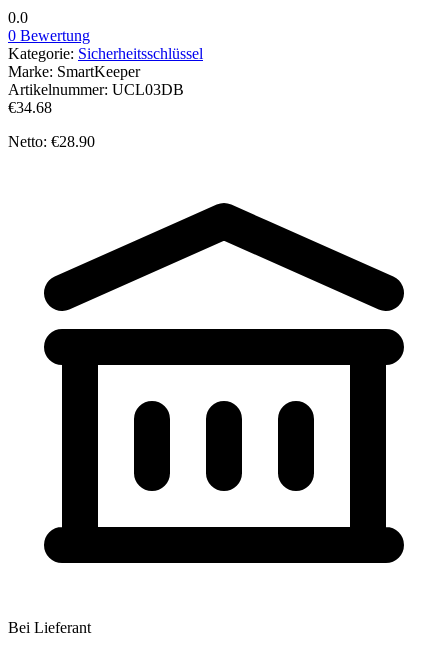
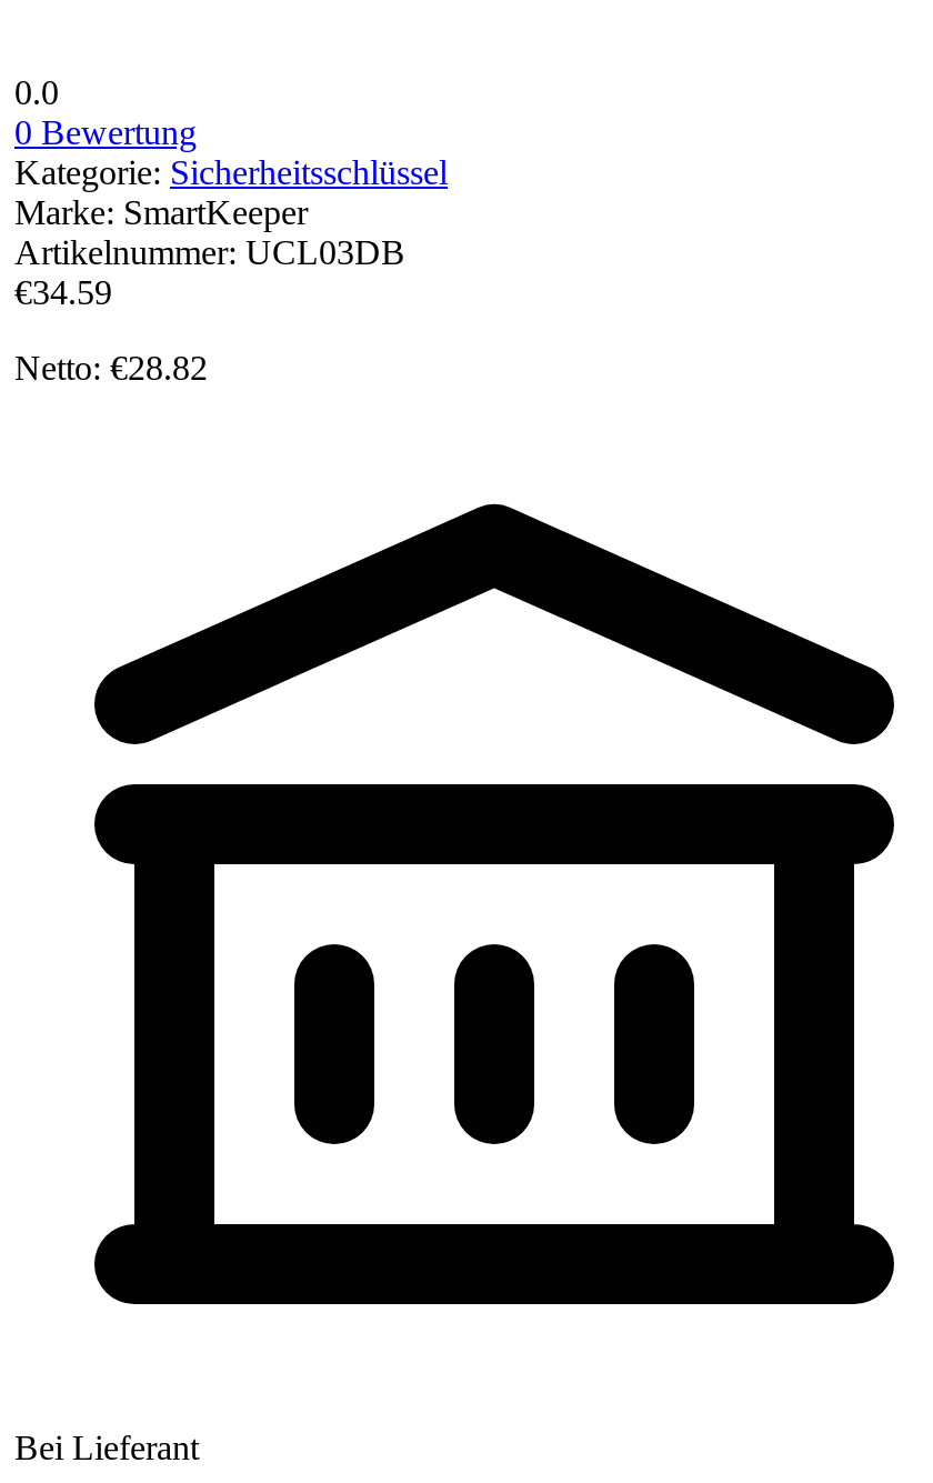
[8,99,52,116] €34.68 -> [14,273,112,311] €34.59
[8,133,95,150] Netto: €28.90 -> [14,349,208,386] Netto: €28.82

